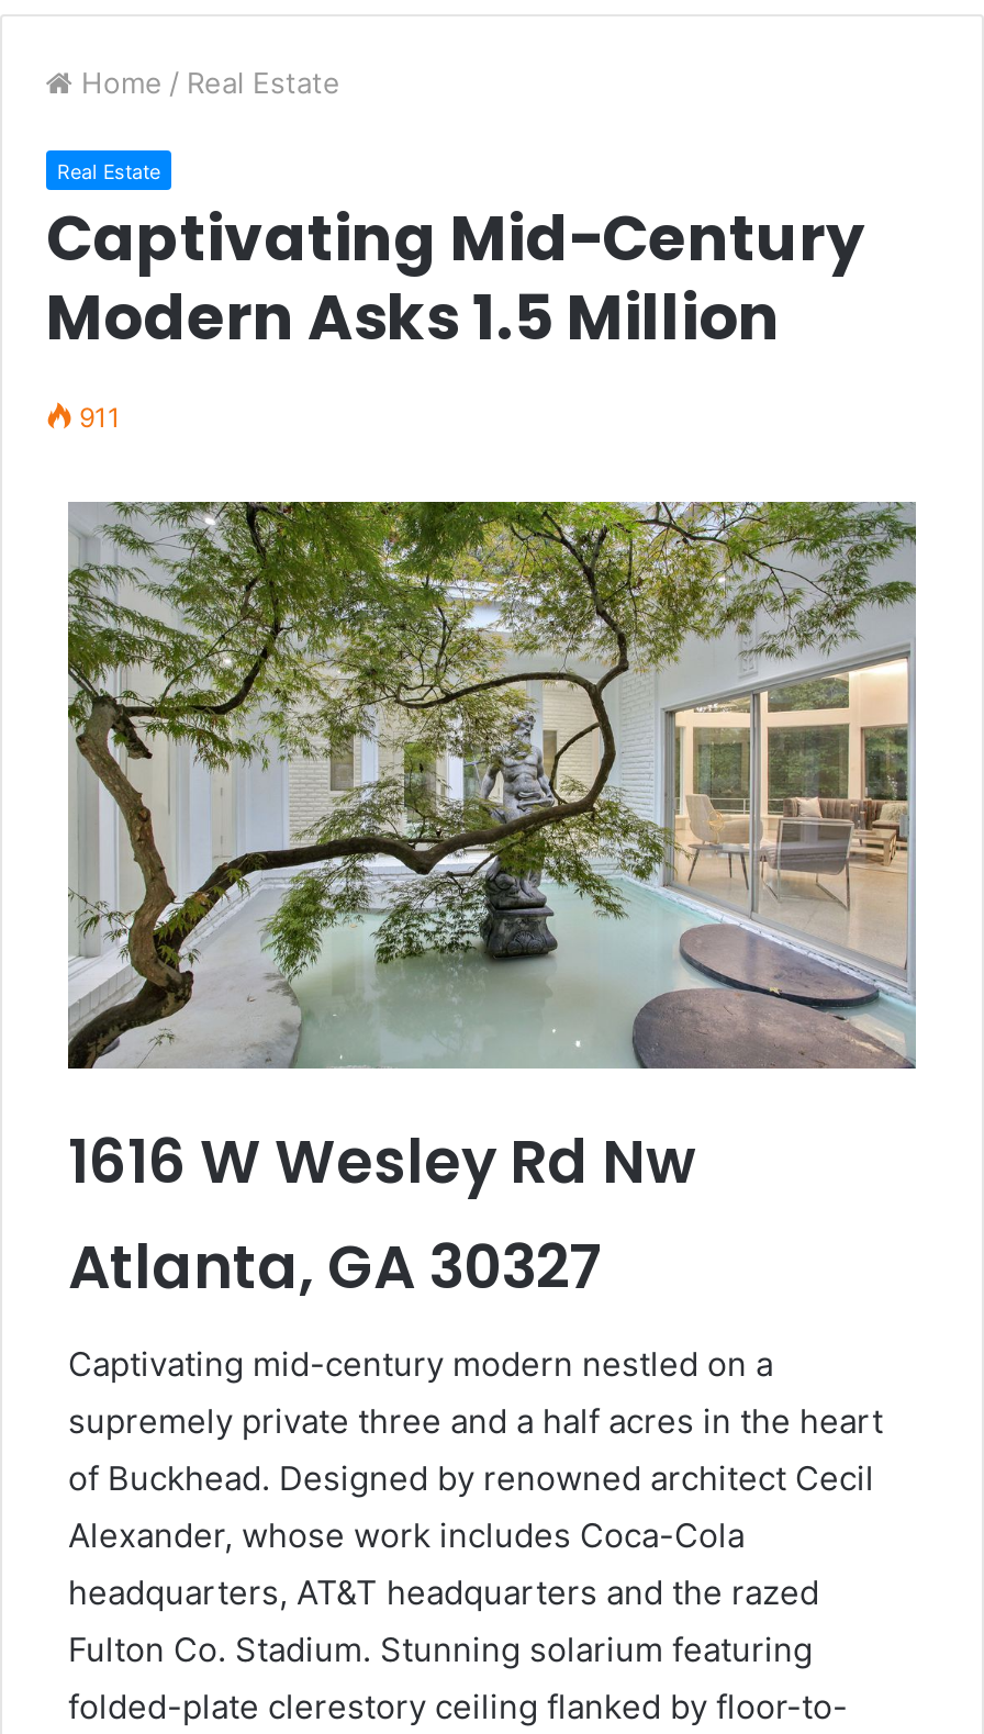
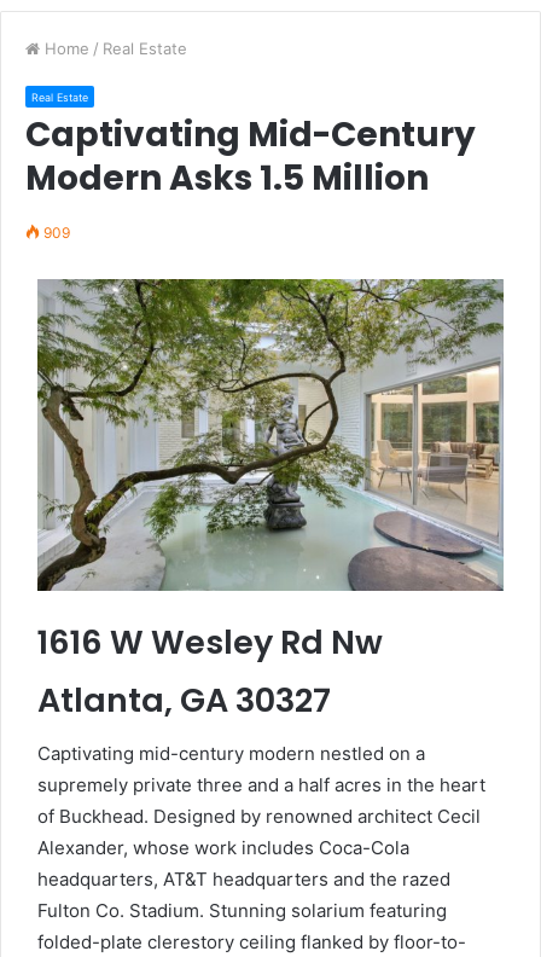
[72,401,121,434] 911 -> [40,224,70,242] 909

